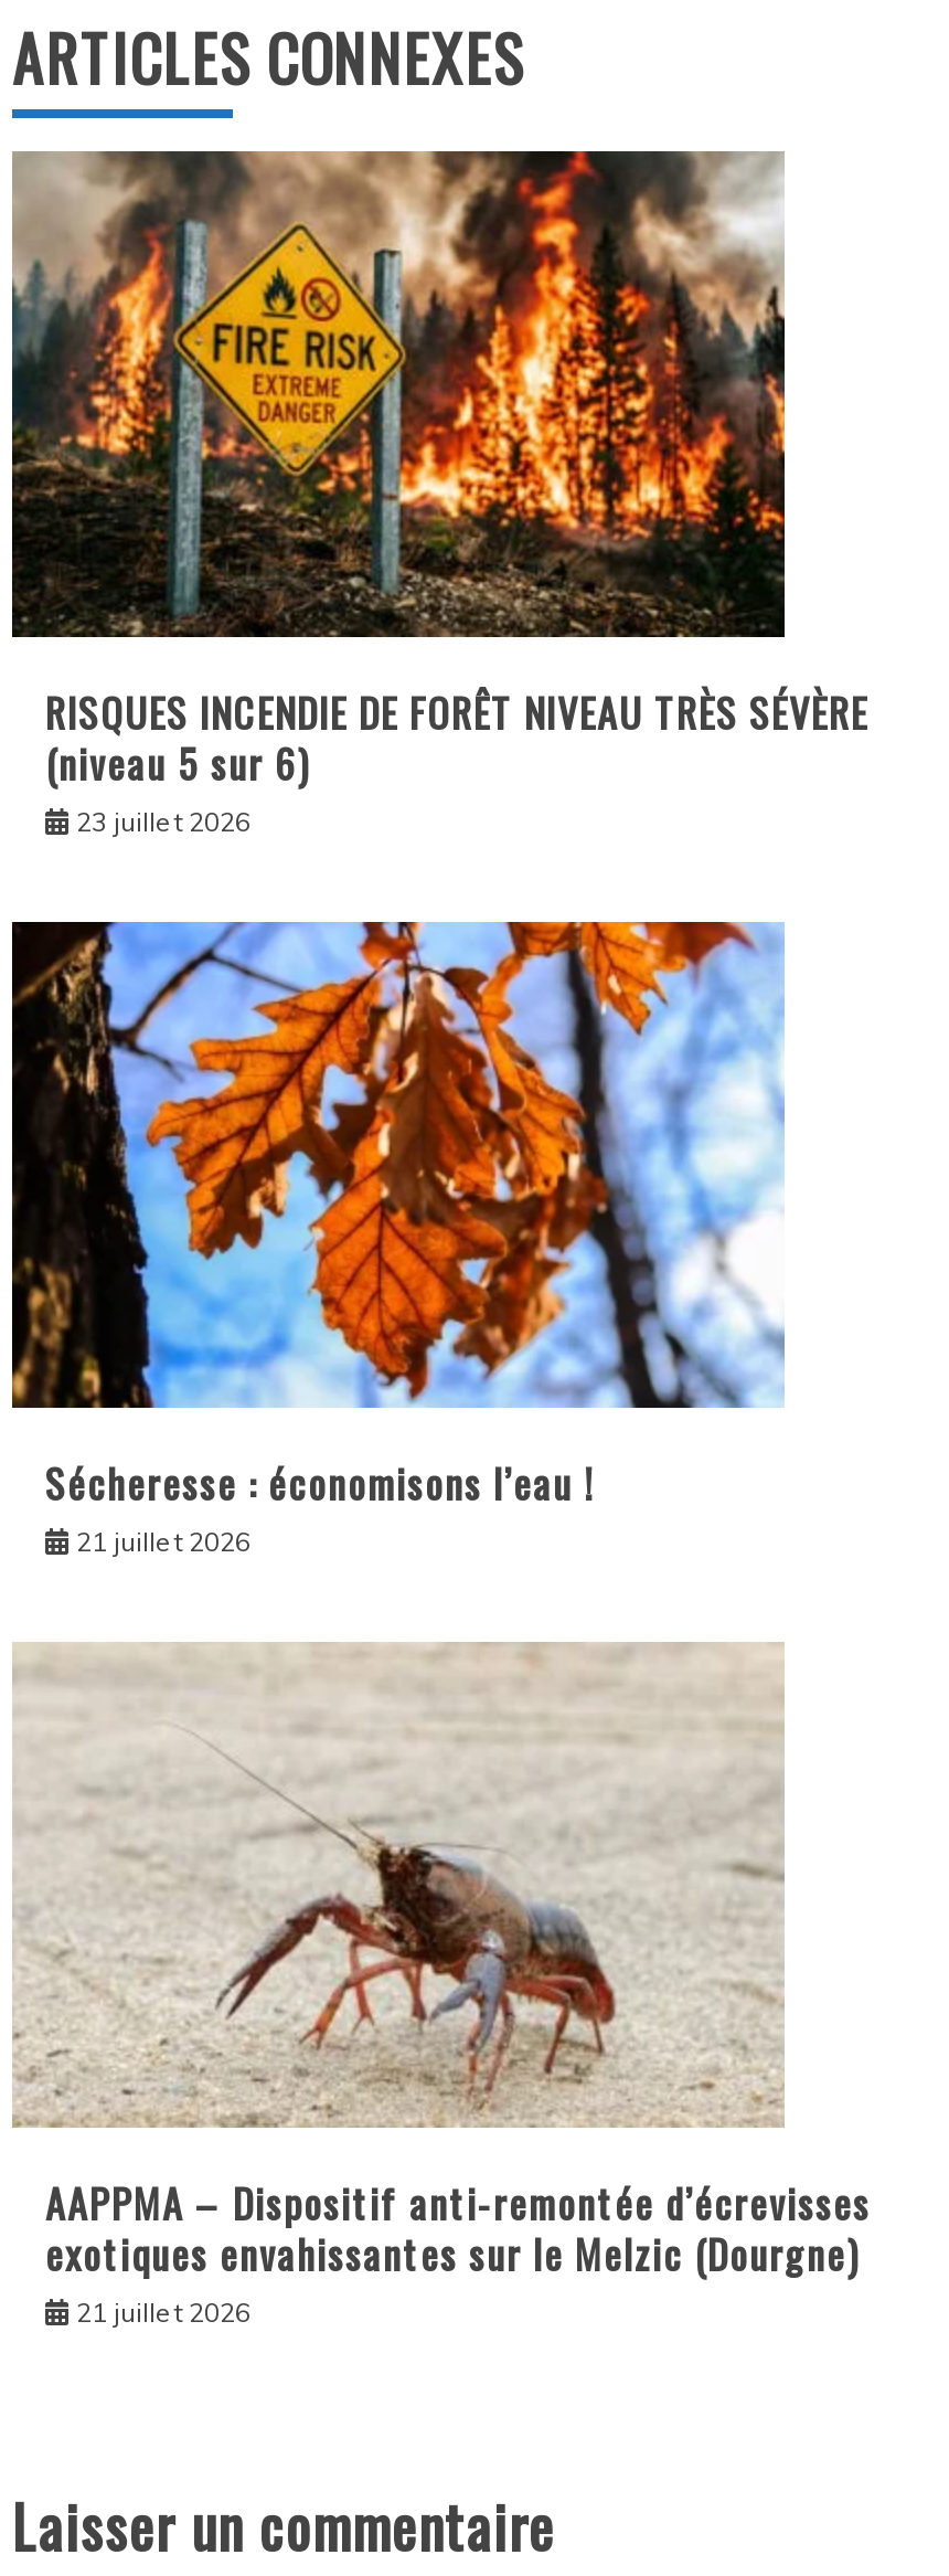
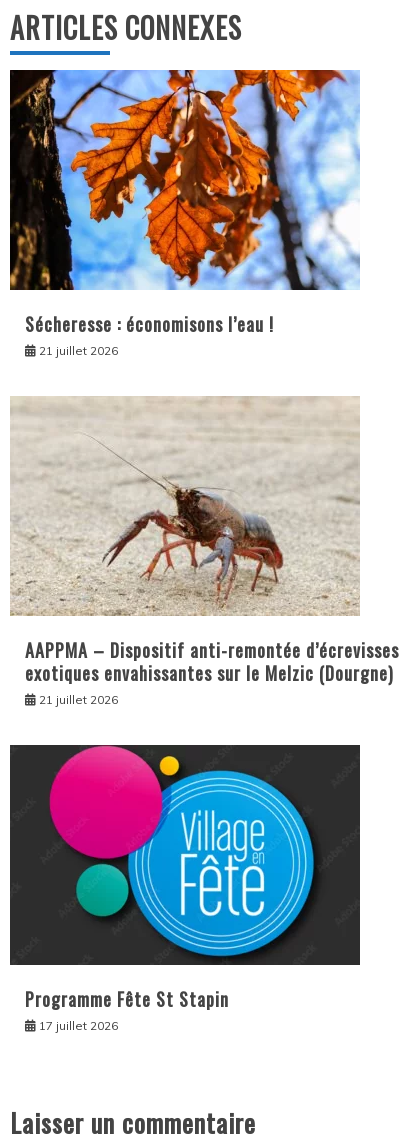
[10,149,868,837] [image] | RISQUES INCENDIE DE FORÊT NIVEAU TRÈS SÉVÈRE | (niveau 5 sur 6) | 23 juillet 2026 -> none
moved [10,918,871,2328] -> [9,68,399,707]: [image] | Sécheresse : économisons l’eau ! | 21 juillet 2026 | AAPPMA – Dispositif anti-remontée d’écrevisses | exotiques envahissantes sur le Melzic (Dourgne) | 21 juillet 2026
none -> [9,745,361,1033] [image] | Programme Fête St Stapin | 17 juillet 2026

